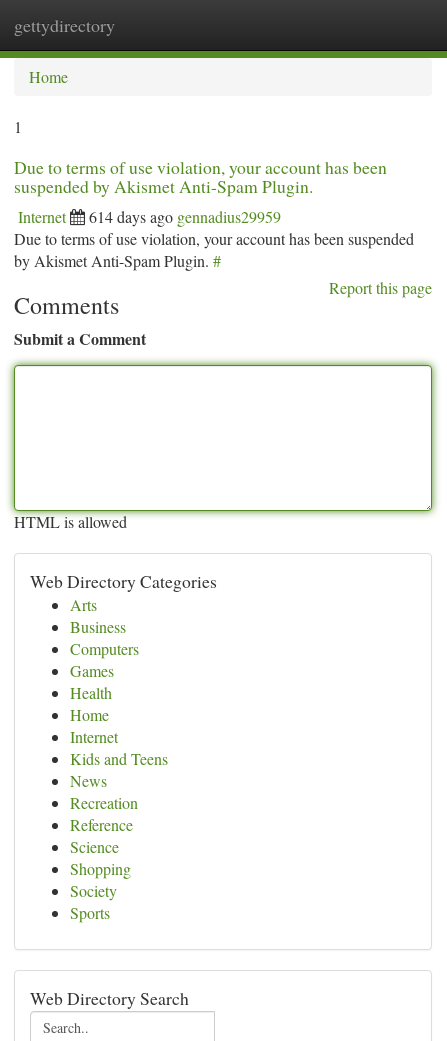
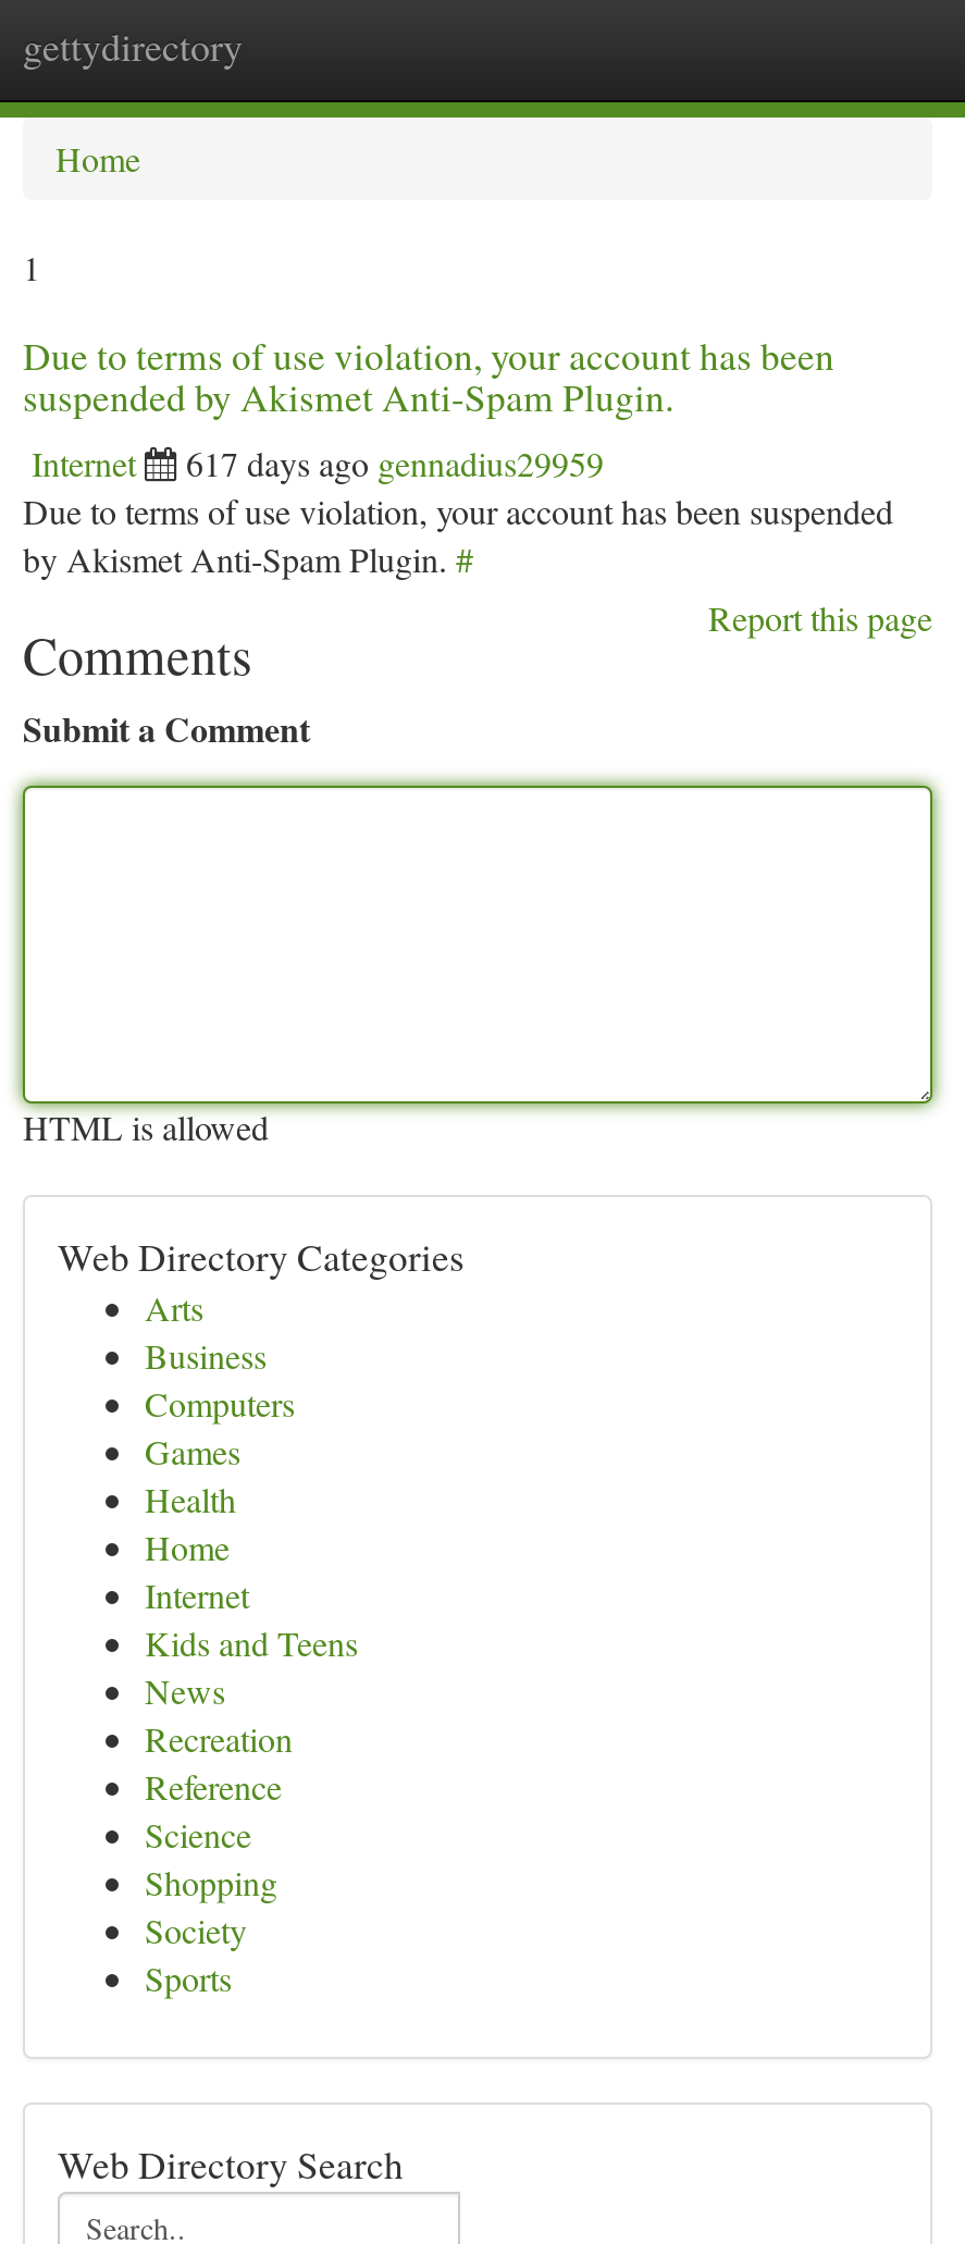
[89,206,281,227] 614 days ago gennadius29959 -> [186,440,604,485] 617 days ago gennadius29959

